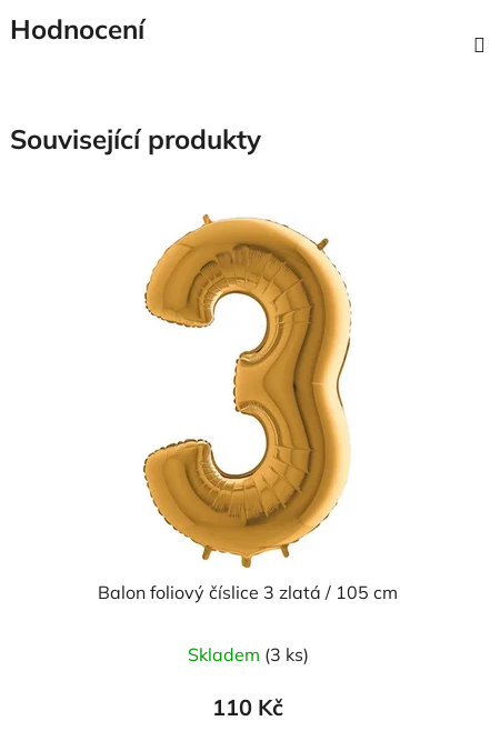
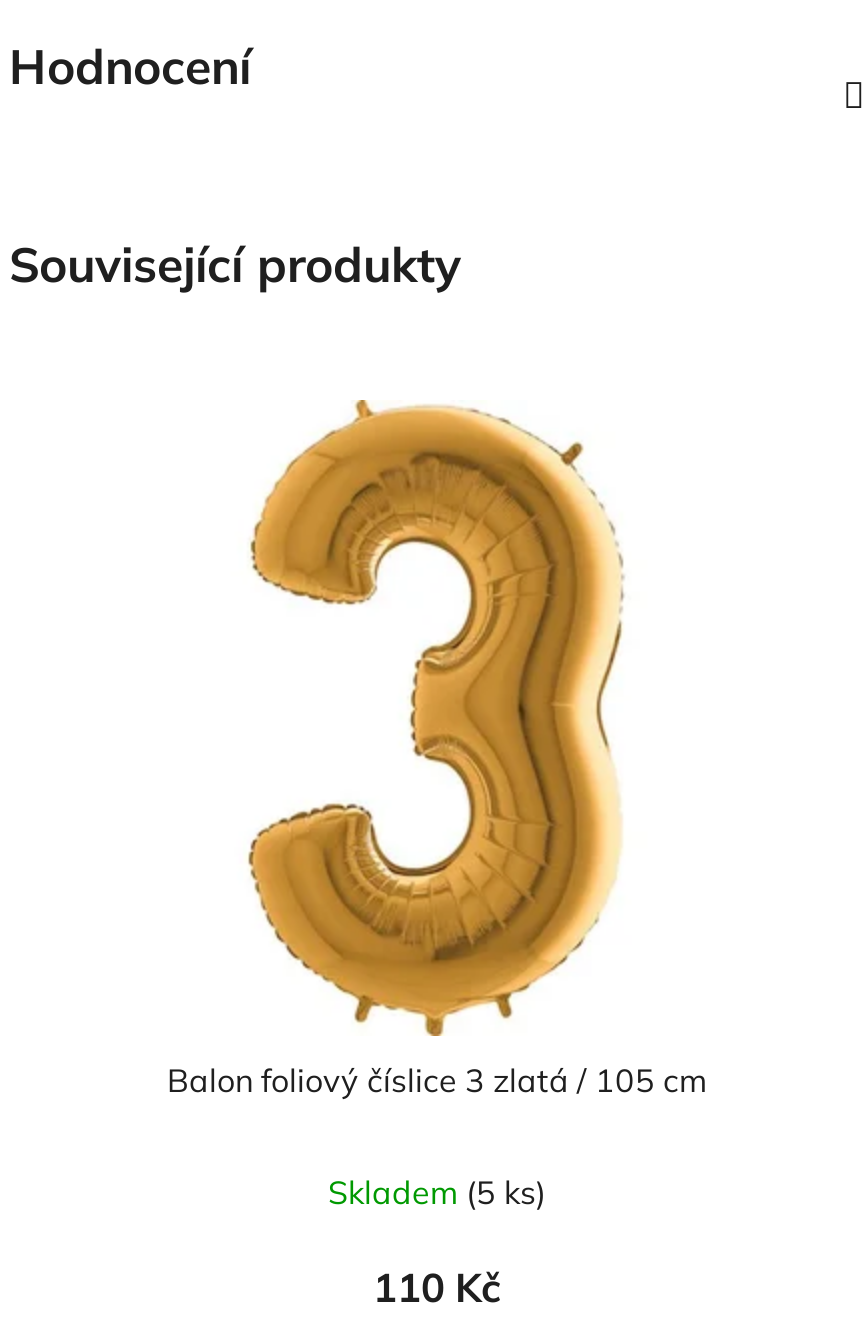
[187,643,308,665] Skladem (3 ks) -> [328,1172,546,1212] Skladem (5 ks)

